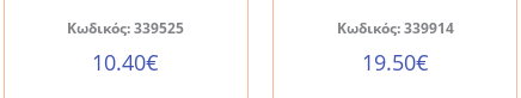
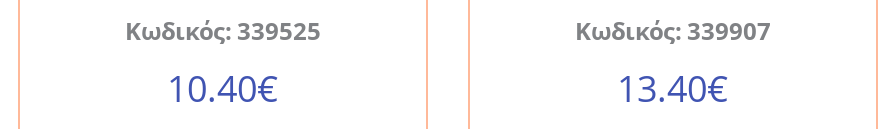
[336,17,453,76] Κωδικός: 339914 | 19.50€ -> [575,13,771,111] Κωδικός: 339907 | 13.40€

